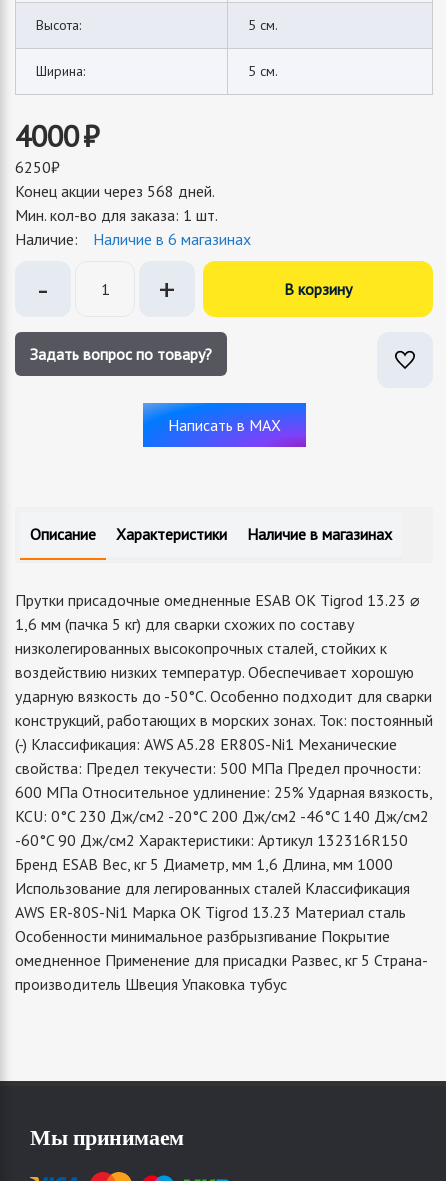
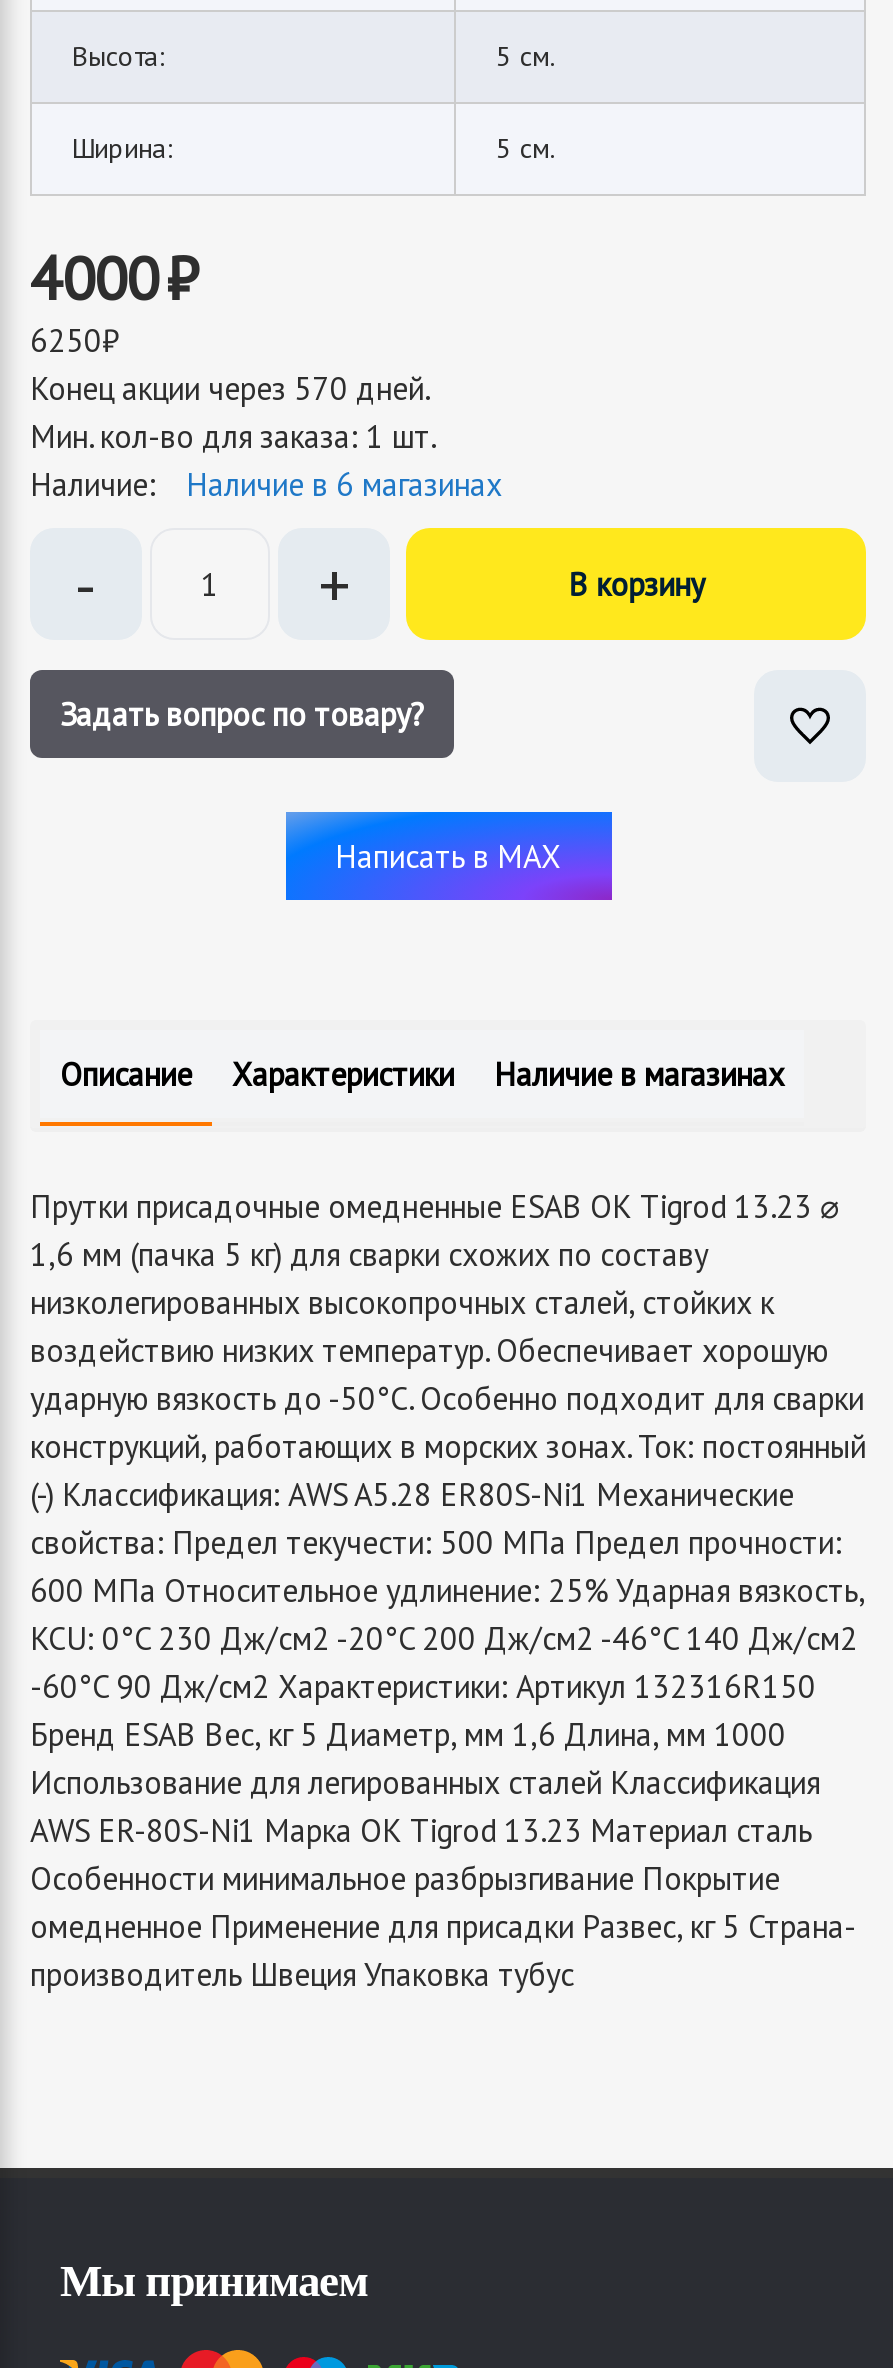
[15,181,215,201] Конец акции через 568 дней. -> [30,368,430,408] Конец акции через 570 дней.

